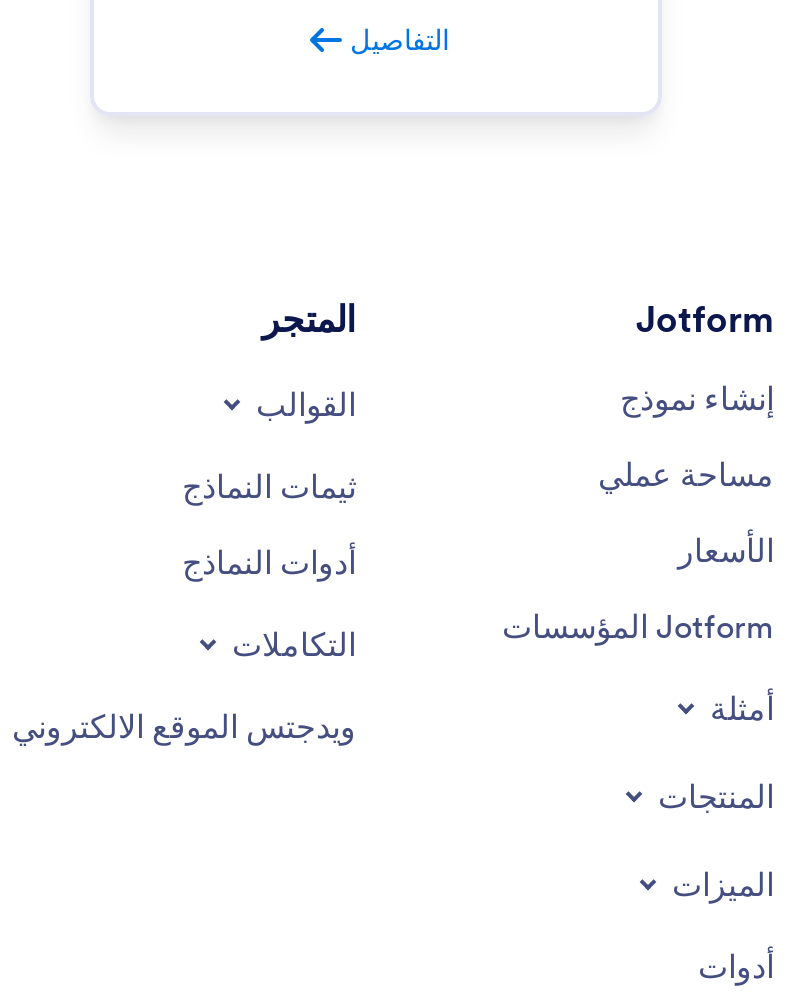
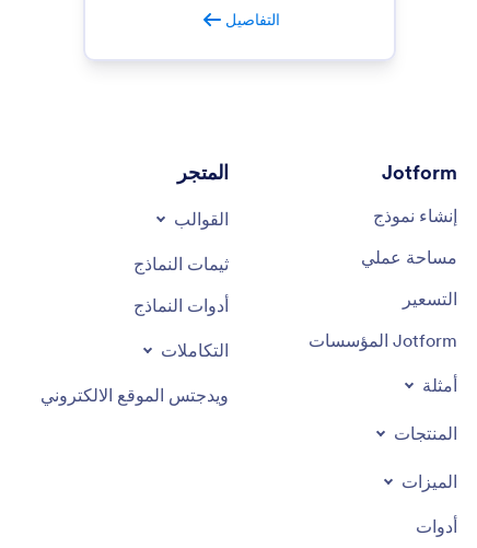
[678,530,774,570] الأسعار -> [403,288,457,310] التسعير

